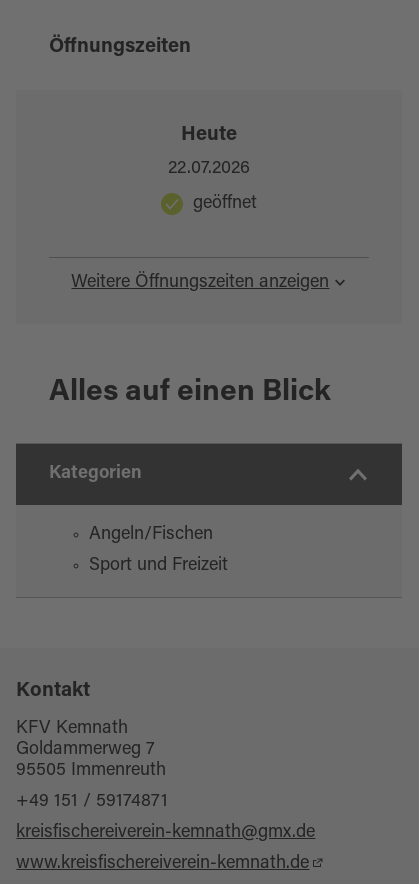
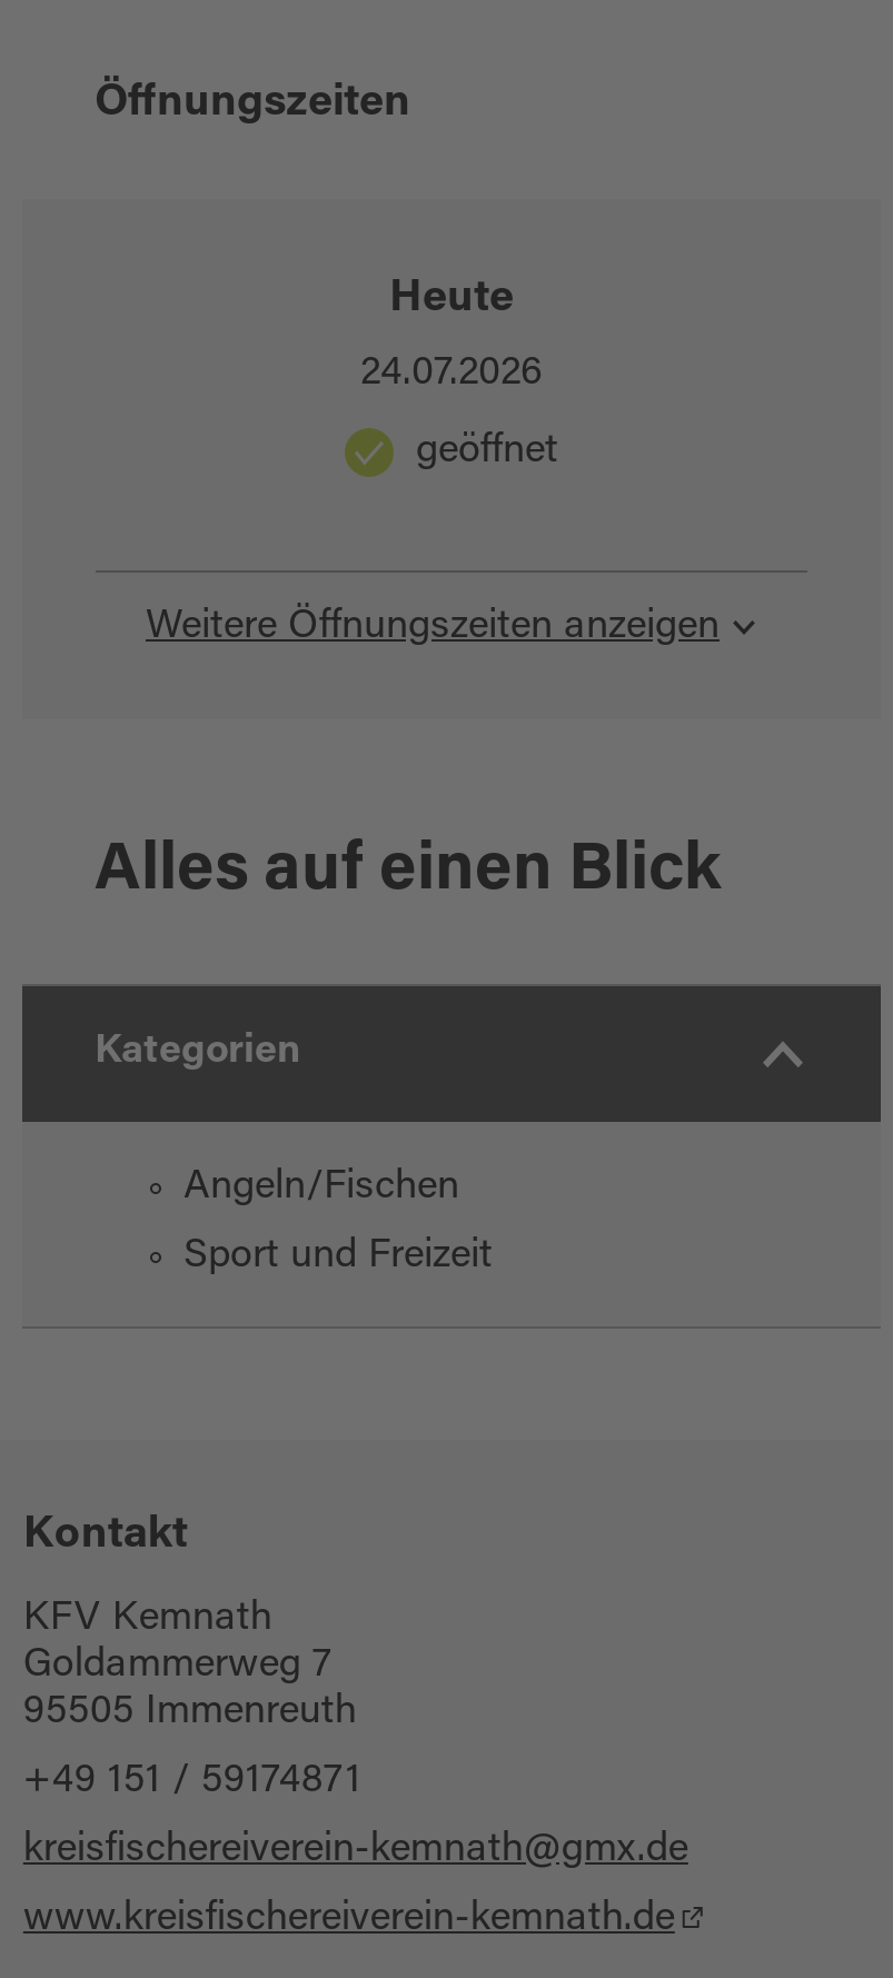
[168,160,250,178] 22.07.2026 -> [360,355,543,395] 24.07.2026

